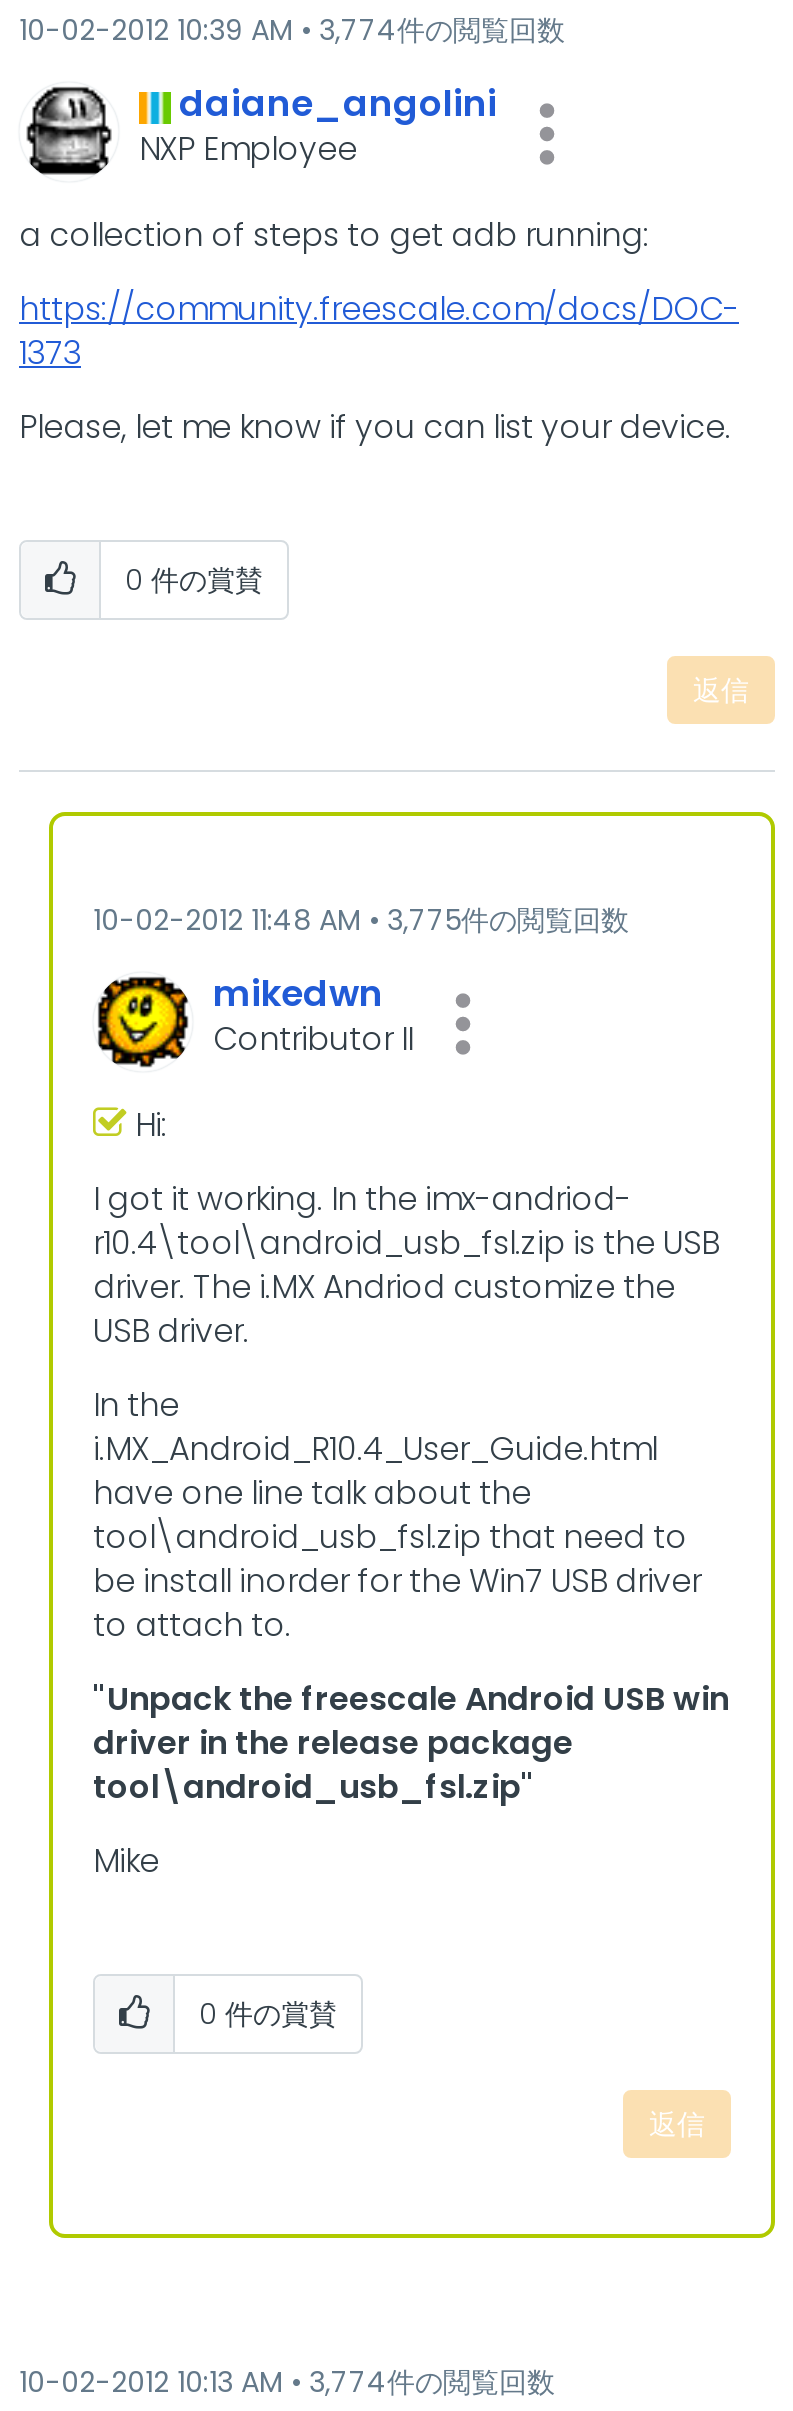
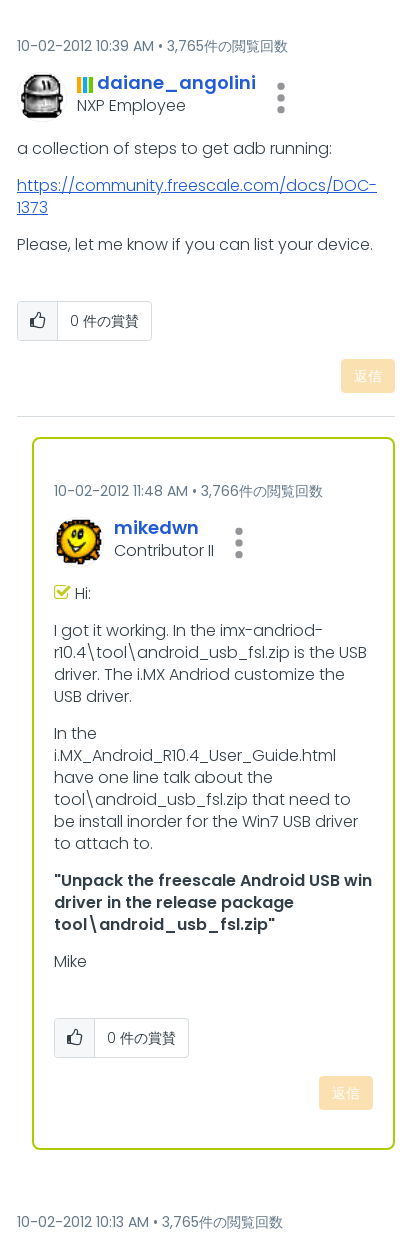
[319,10,565,50] 3,774件の閲覧回数 -> [167,36,288,56] 3,765件の閲覧回数
[387,900,629,940] 3,775件の閲覧回数 -> [201,481,323,501] 3,766件の閲覧回数
[309,2362,555,2402] 3,774件の閲覧回数 -> [162,1212,283,1232] 3,765件の閲覧回数

